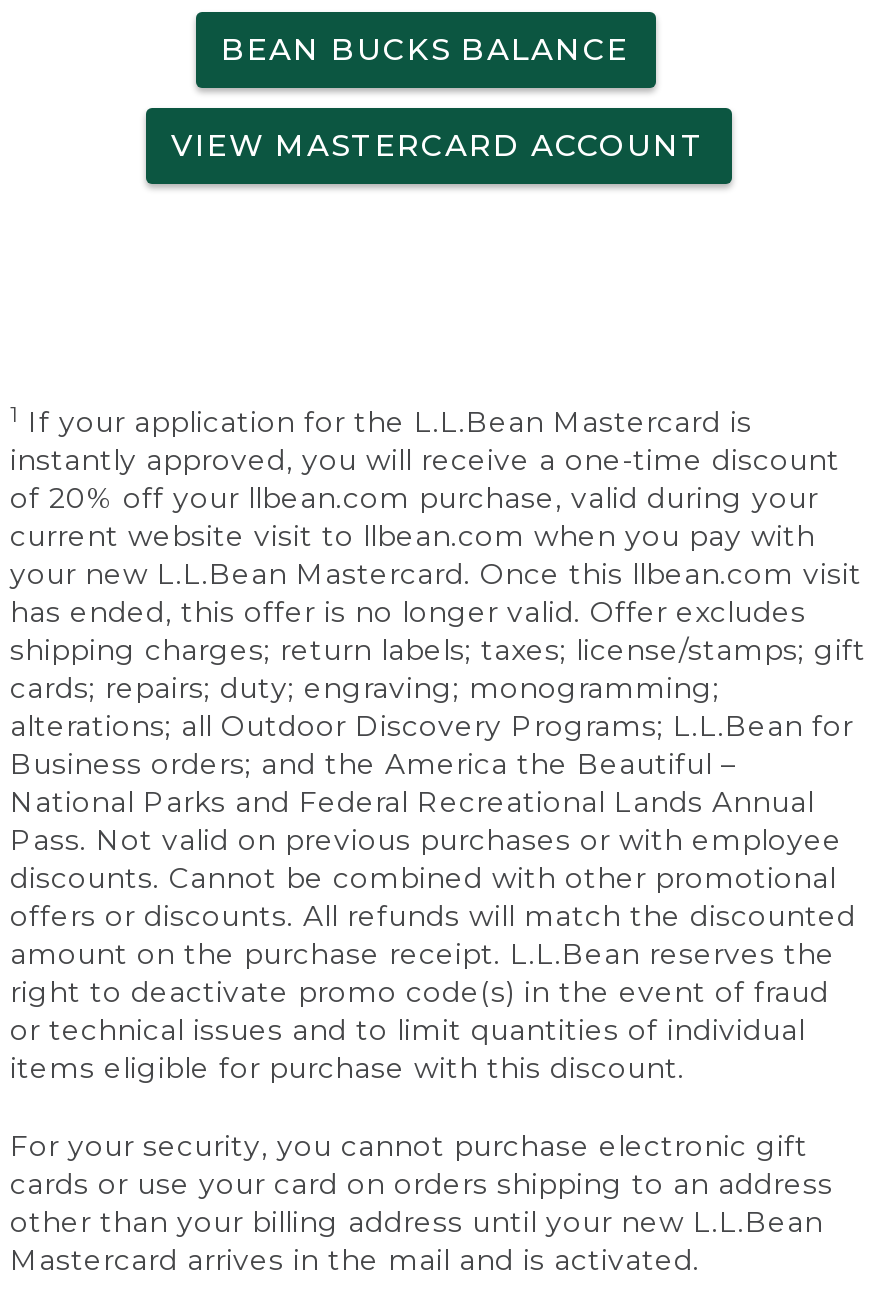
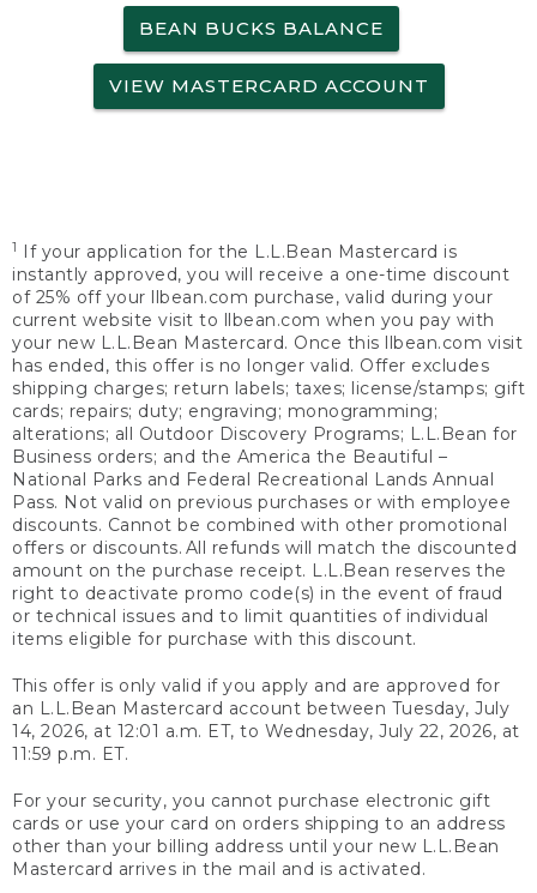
[10,480,818,516] of 20% off your llbean.com purchase, valid during your -> [12,287,493,308] of 25% off your llbean.com purchase, valid during your
none -> [12,675,520,765] This offer is only valid if you apply and are approved for | an L.L.Bean Mastercard account between Tuesday, July | 14, 2026, at 12:01 a.m. ET, to Wednesday, July 22, 2026, at | 11:59 p.m. ET.

